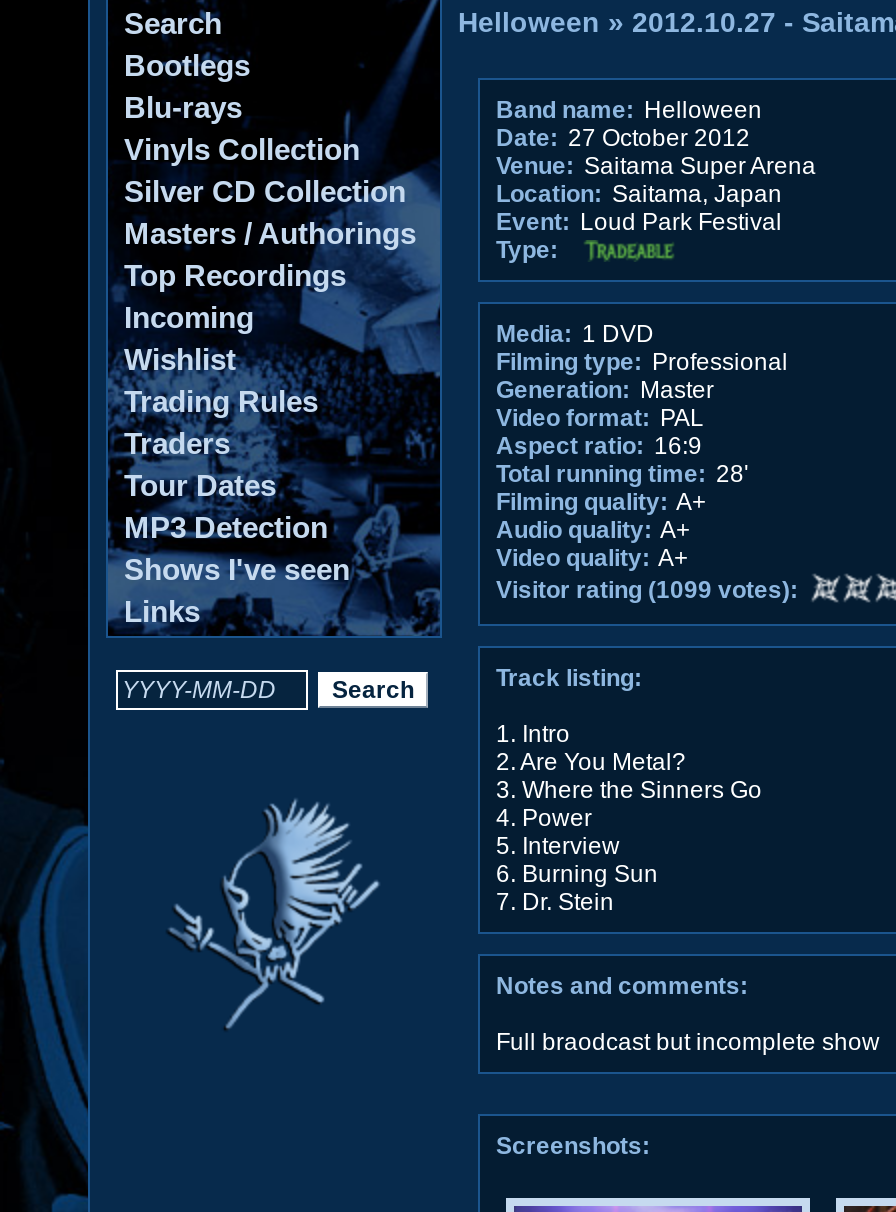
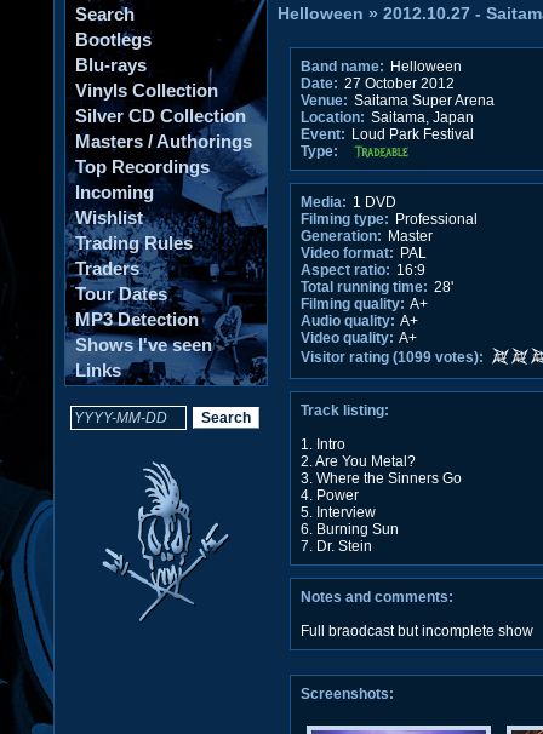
[172,764,378,976] [image] -> [103,461,225,607] [image]

